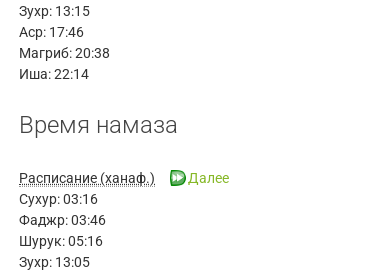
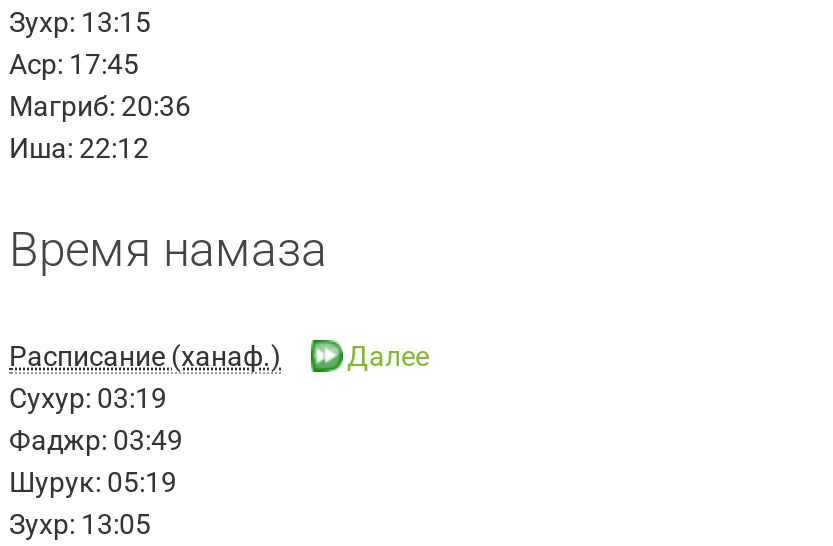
[19,24,84,40] Аср: 17:46 -> [9,48,139,80] Аср: 17:45
[19,45,110,61] Магриб: 20:38 -> [9,90,191,122] Магриб: 20:36
[19,66,89,82] Иша: 22:14 -> [9,132,149,164] Иша: 22:12
[19,191,98,207] Сухур: 03:16 -> [9,382,167,414] Сухур: 03:19
[19,212,106,228] Фаджр: 03:46 -> [9,424,183,456] Фаджр: 03:49
[19,233,103,249] Шурук: 05:16 -> [9,466,177,498] Шурук: 05:19

